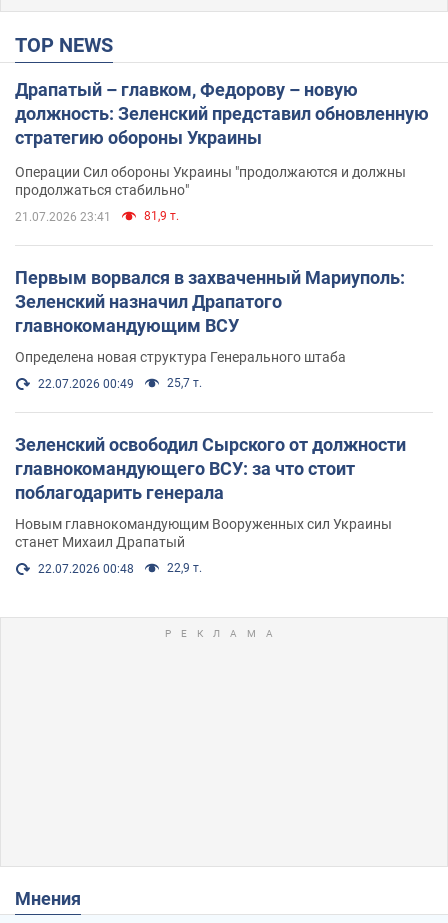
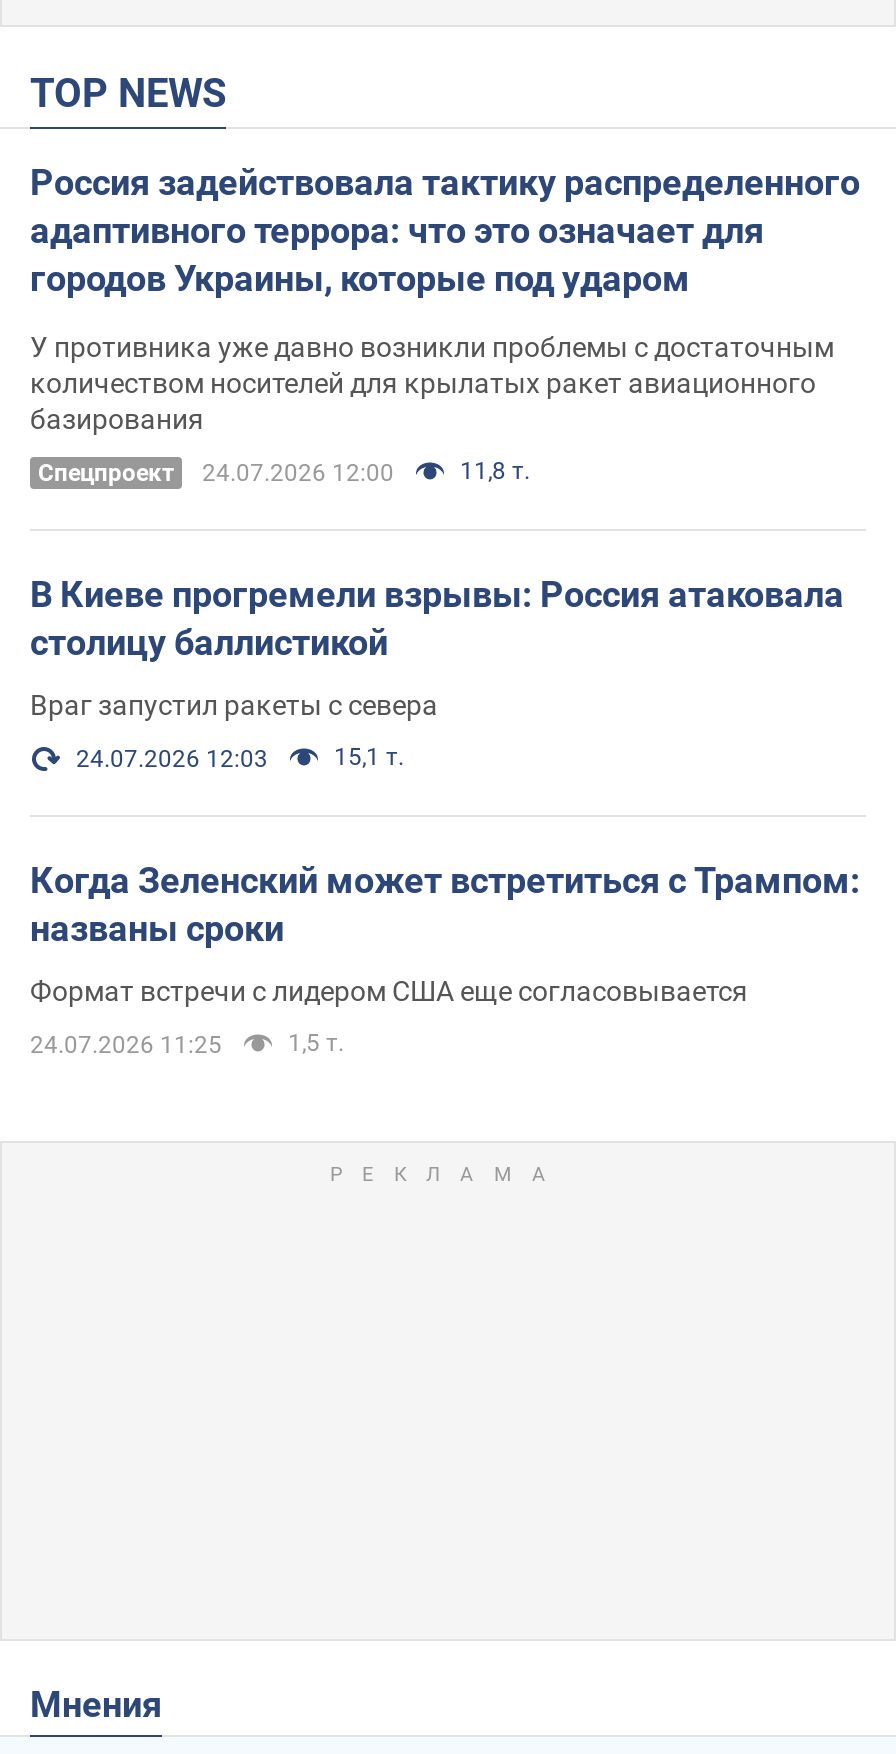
[15,79,429,148] Драпатый – главком, Федорову – новую | должность: Зеленский представил обновленную | стратегию обороны Украины -> [30,160,860,298] Россия задействовала тактику распределенного | адаптивного террора: что это означает для | городов Украины, которые под ударом
[15,164,406,198] Операции Сил обороны Украины "продолжаются и должны | продолжаться стабильно" -> [30,330,834,434] У противника уже давно возникли проблемы с достаточным | количеством носителей для крылатых ракет авиационного | базирования
[15,209,179,224] 21.07.2026 23:41 | 81,9 т. -> [38,456,530,486] Спецпроект | 24.07.2026 12:00 | 11,8 т.
[15,267,405,336] Первым ворвался в захваченный Мариуполь: | Зеленский назначил Драпатого | главнокомандующим ВСУ -> [30,572,844,662] В Киеве прогремели взрывы: Россия атаковала | столицу баллистикой
[15,349,346,365] Определена новая структура Генерального штаба -> [30,688,438,720] Враг запустил ракеты с севера
[38,376,202,391] 22.07.2026 00:49 | 25,7 т. -> [76,742,404,772] 24.07.2026 12:03 | 15,1 т.
[15,434,406,503] Зеленский освободил Сырского от должности | главнокомандующего ВСУ: за что стоит | поблагодарить генерала -> [30,858,860,948] Когда Зеленский может встретиться с Трампом: | названы сроки
[15,516,392,550] Новым главнокомандующим Вооруженных сил Украины | станет Михаил Драпатый -> [30,974,748,1006] Формат встречи с лидером США еще согласовывается
[38,561,202,576] 22.07.2026 00:48 | 22,9 т. -> [30,1028,344,1058] 24.07.2026 11:25 | 1,5 т.

